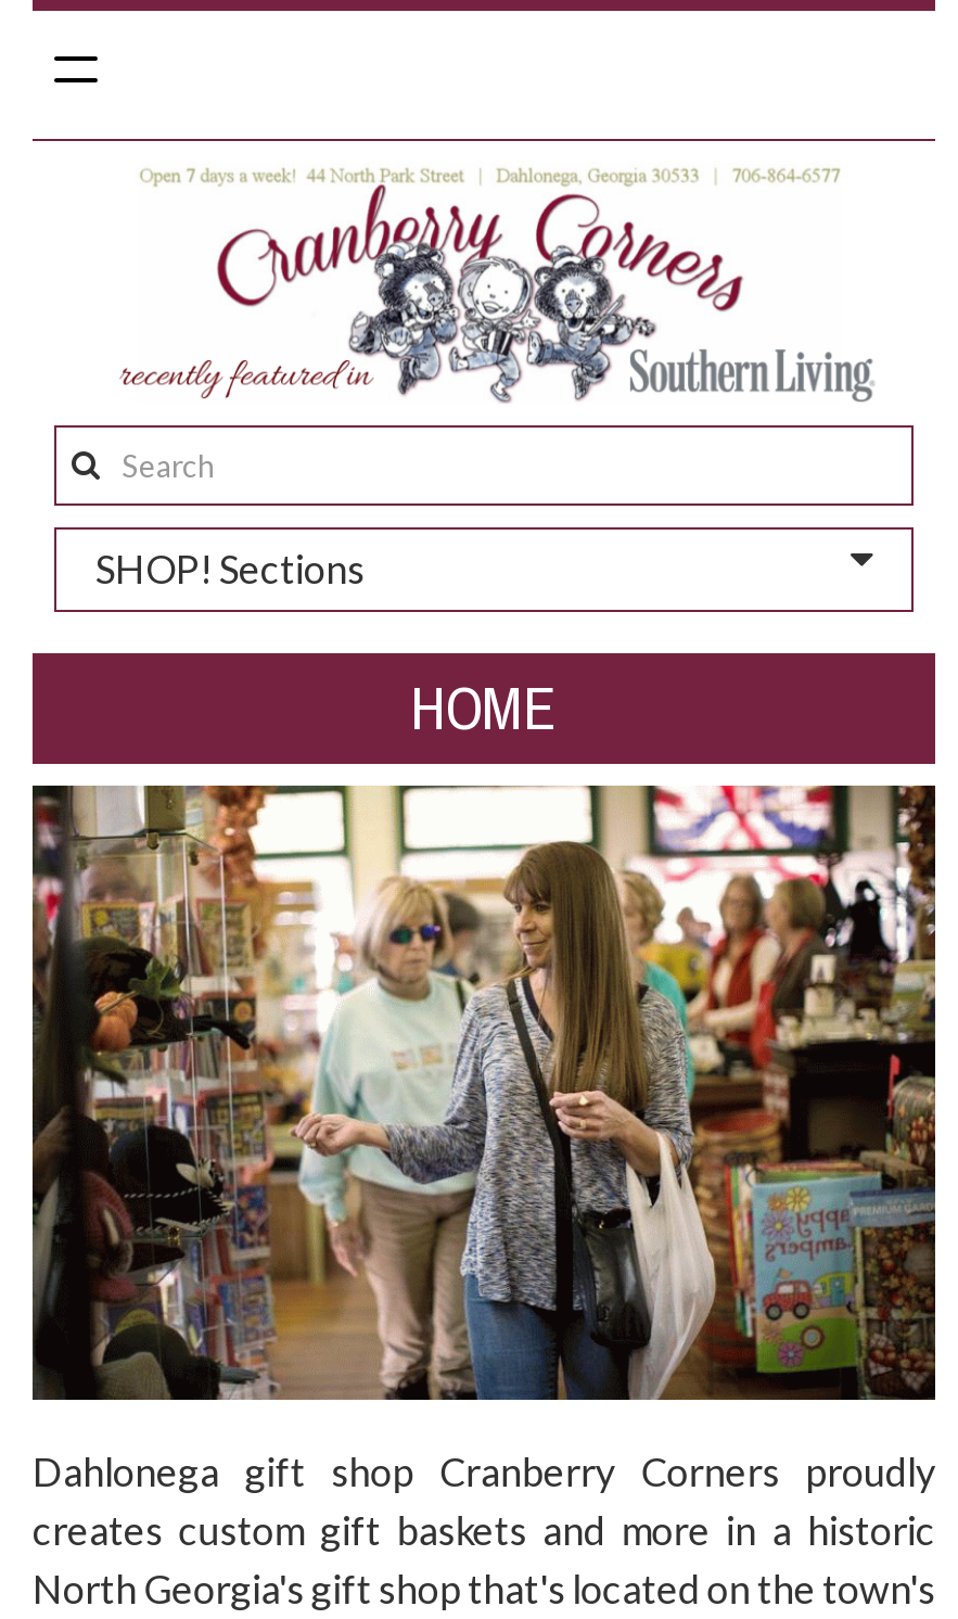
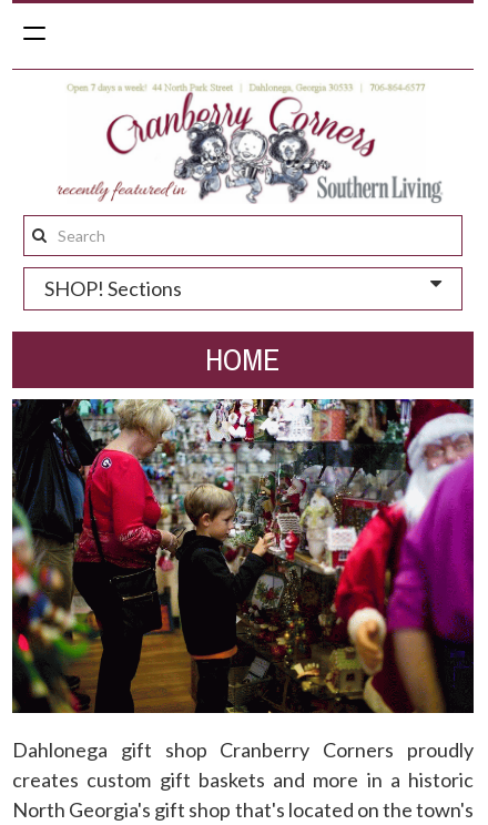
[30,783,937,1402] [image] -> [11,398,475,714] [image]

